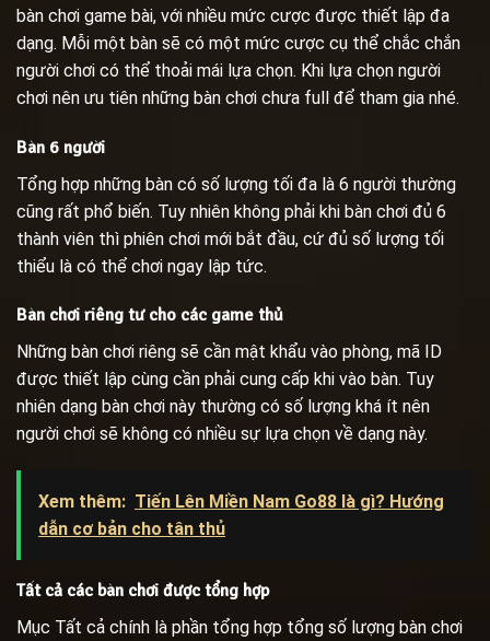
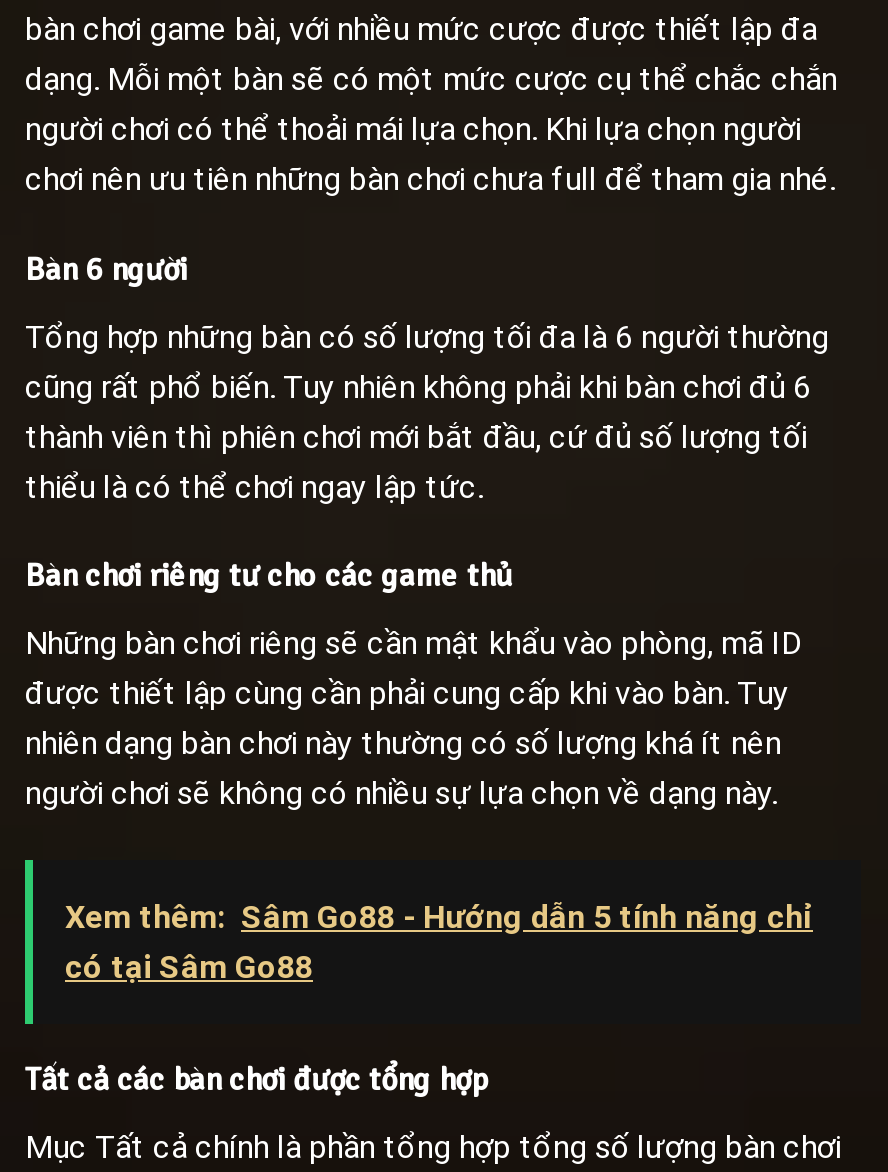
[38,491,444,539] Xem thêm: Tiến Lên Miền Nam Go88 là gì? Hướng | dẫn cơ bản cho tân thủ -> [65,898,813,986] Xem thêm: Sâm Go88 - Hướng dẫn 5 tính năng chỉ | có tại Sâm Go88

